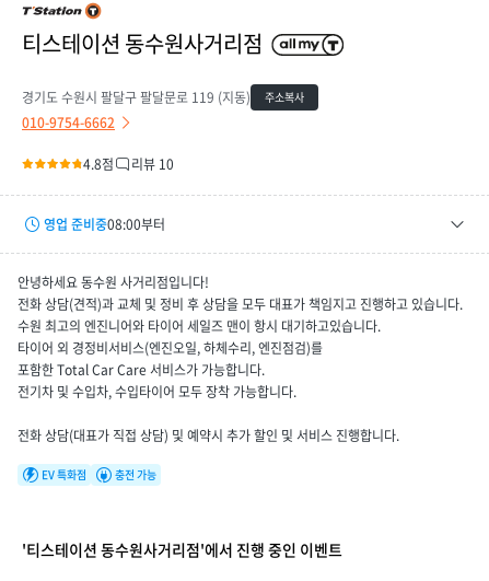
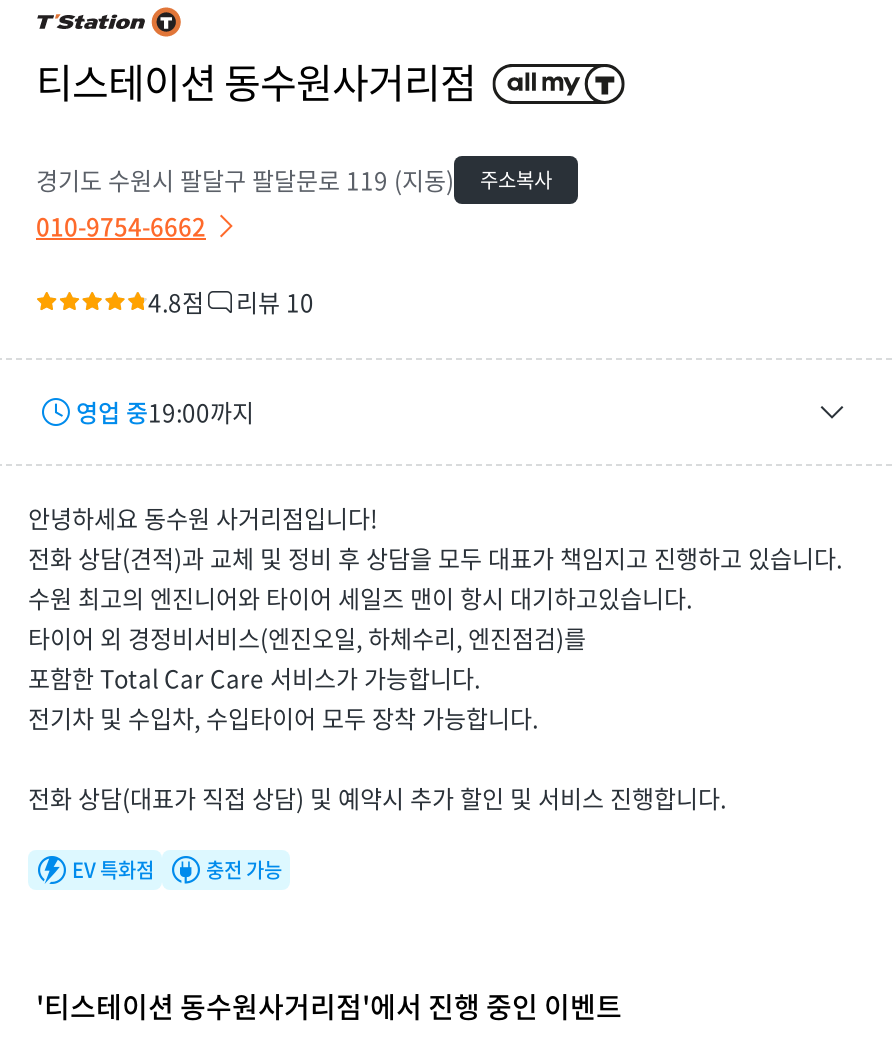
[44,214,165,234] 영업 준비중08:00부터 -> [76,393,254,429] 영업 중19:00까지

